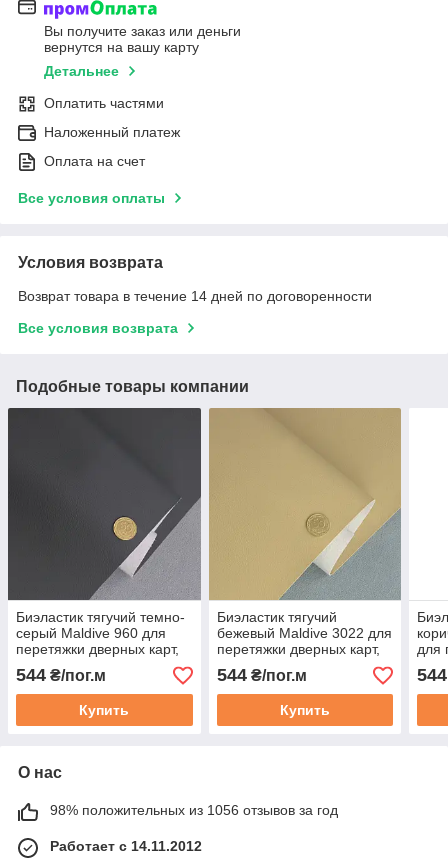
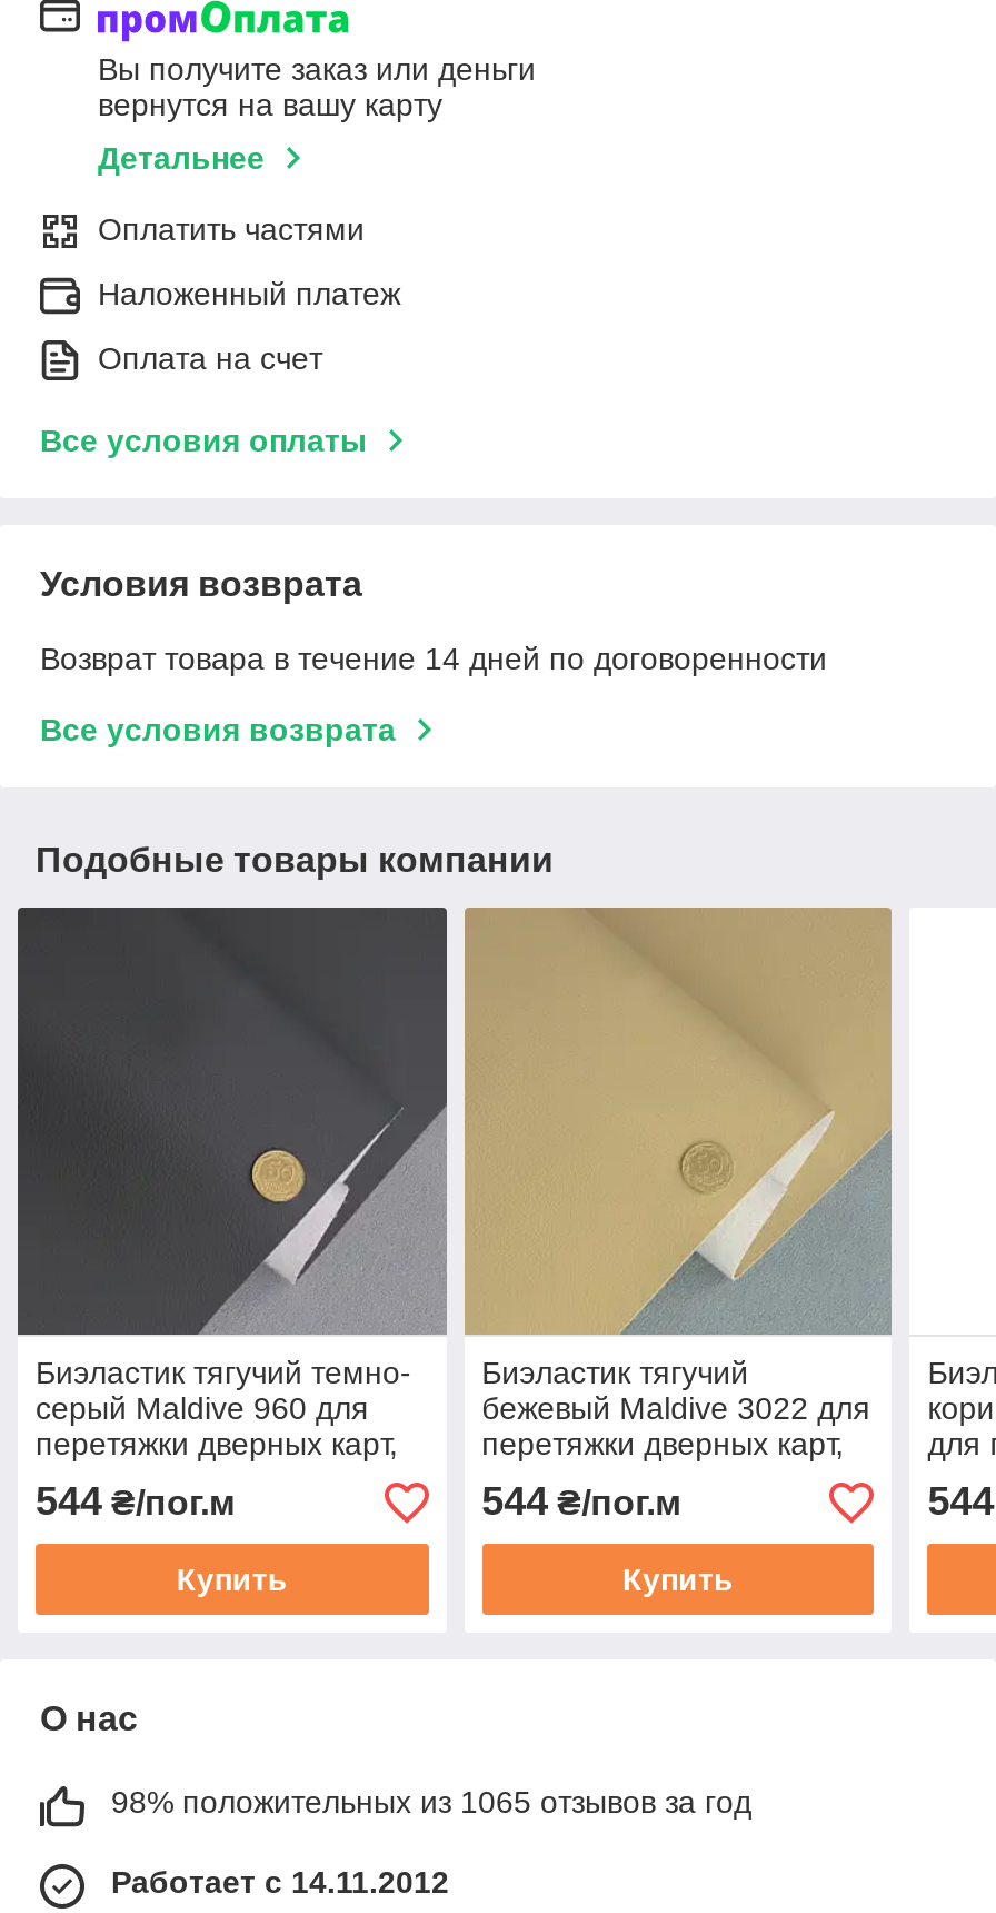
[50,802,338,818] 98% положительных из 1056 отзывов за год -> [111,1784,751,1820] 98% положительных из 1065 отзывов за год

